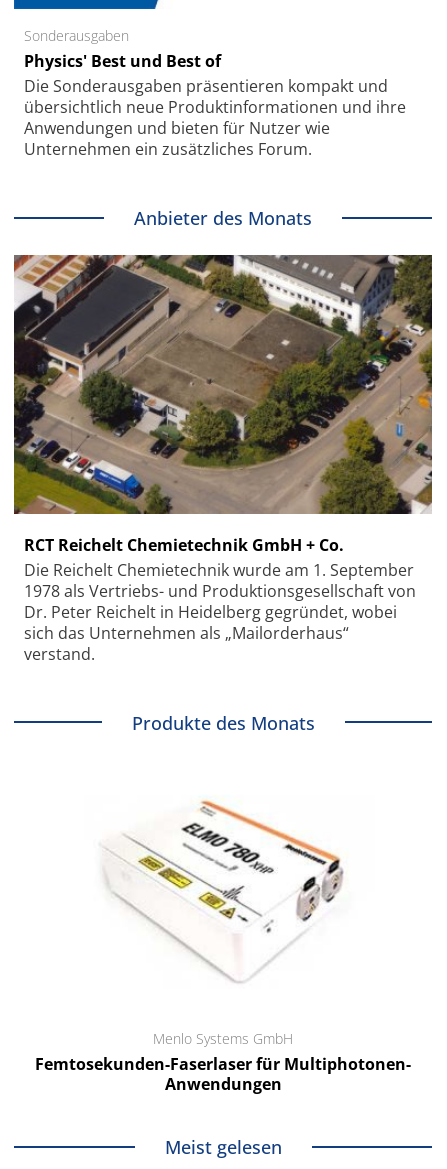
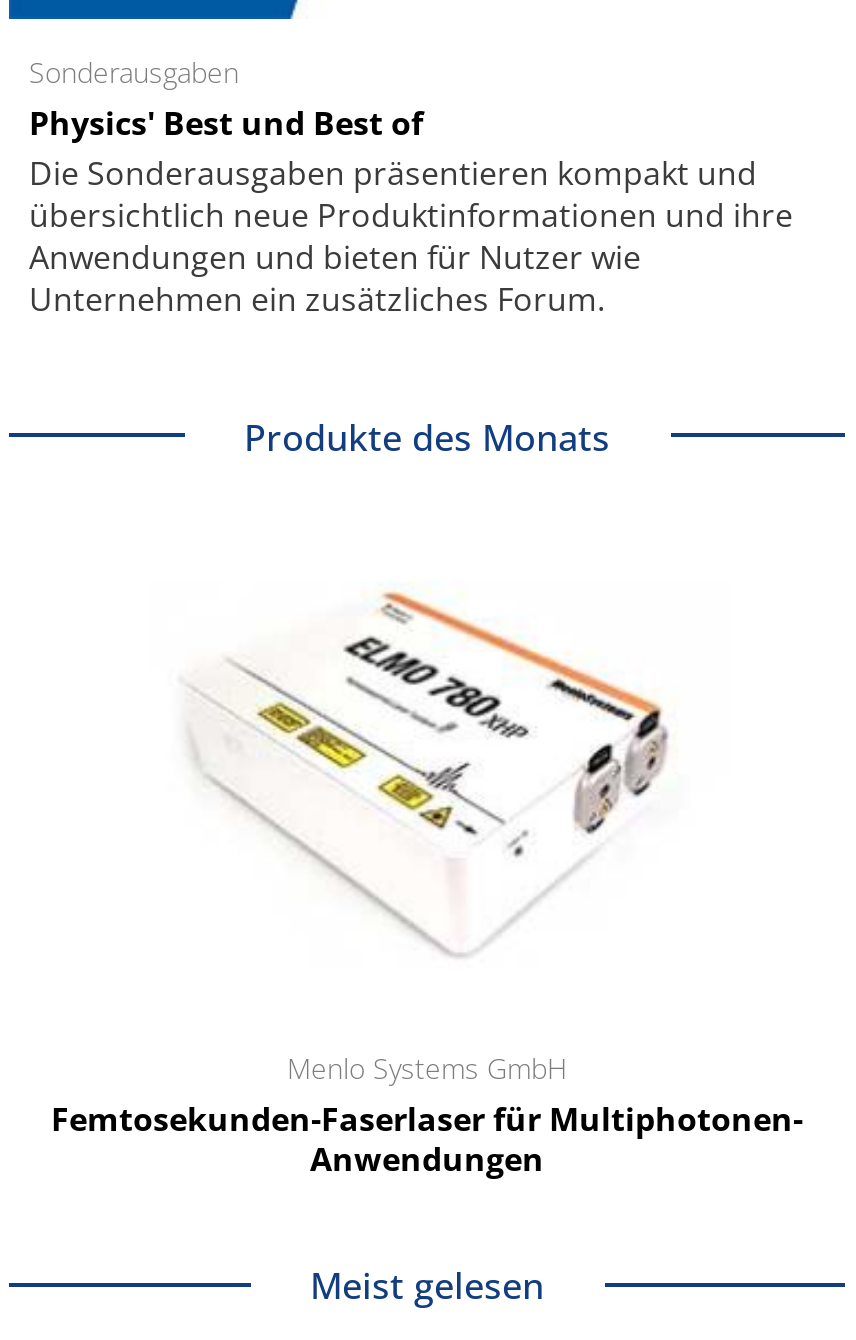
[134,206,312,230] Anbieter des Monats -> none
[13,254,433,665] [image] | RCT Reichelt Chemietechnik GmbH + Co. | Die Reichelt Chemietechnik wurde am 1. September | 1978 als Vertriebs- und Produktionsgesellschaft von | Dr. Peter Reichelt in Heidelberg gegründet, wobei | sich das Unternehmen als „Mailorderhaus“ | verstand. -> none

